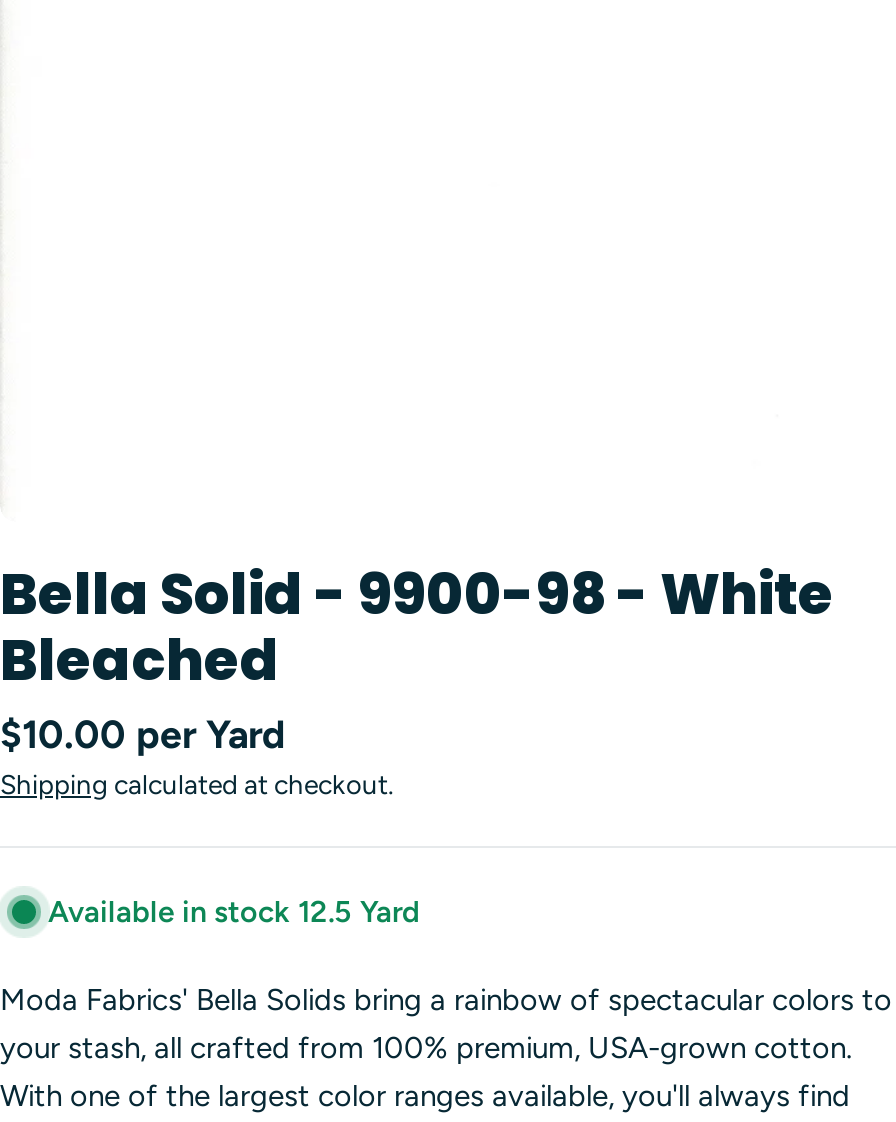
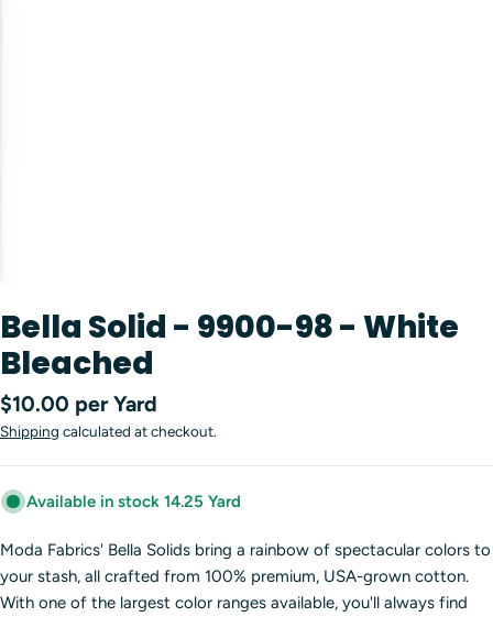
[48,894,420,930] Available in stock 12.5 Yard -> [26,492,241,511] Available in stock 14.25 Yard

